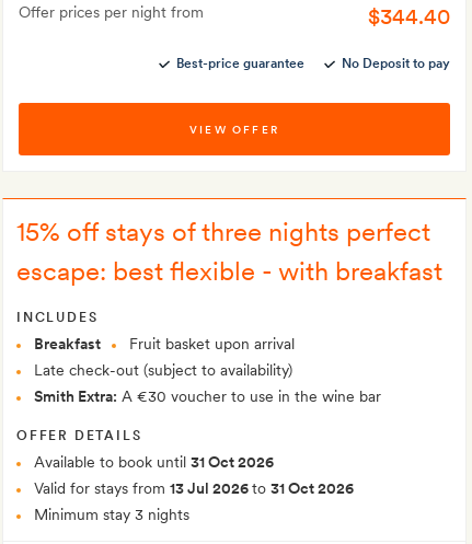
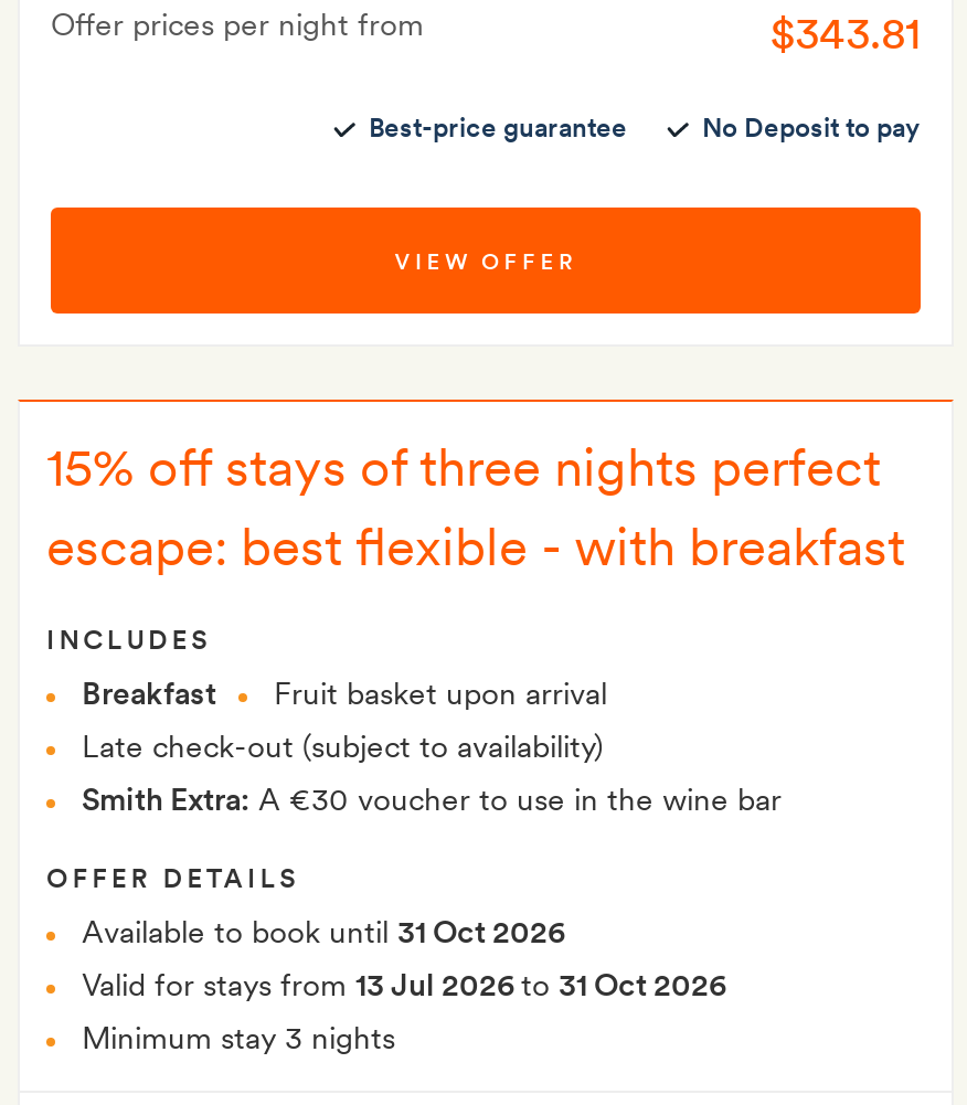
[368,3,450,30] $344.40 -> [771,7,921,60] $343.81

